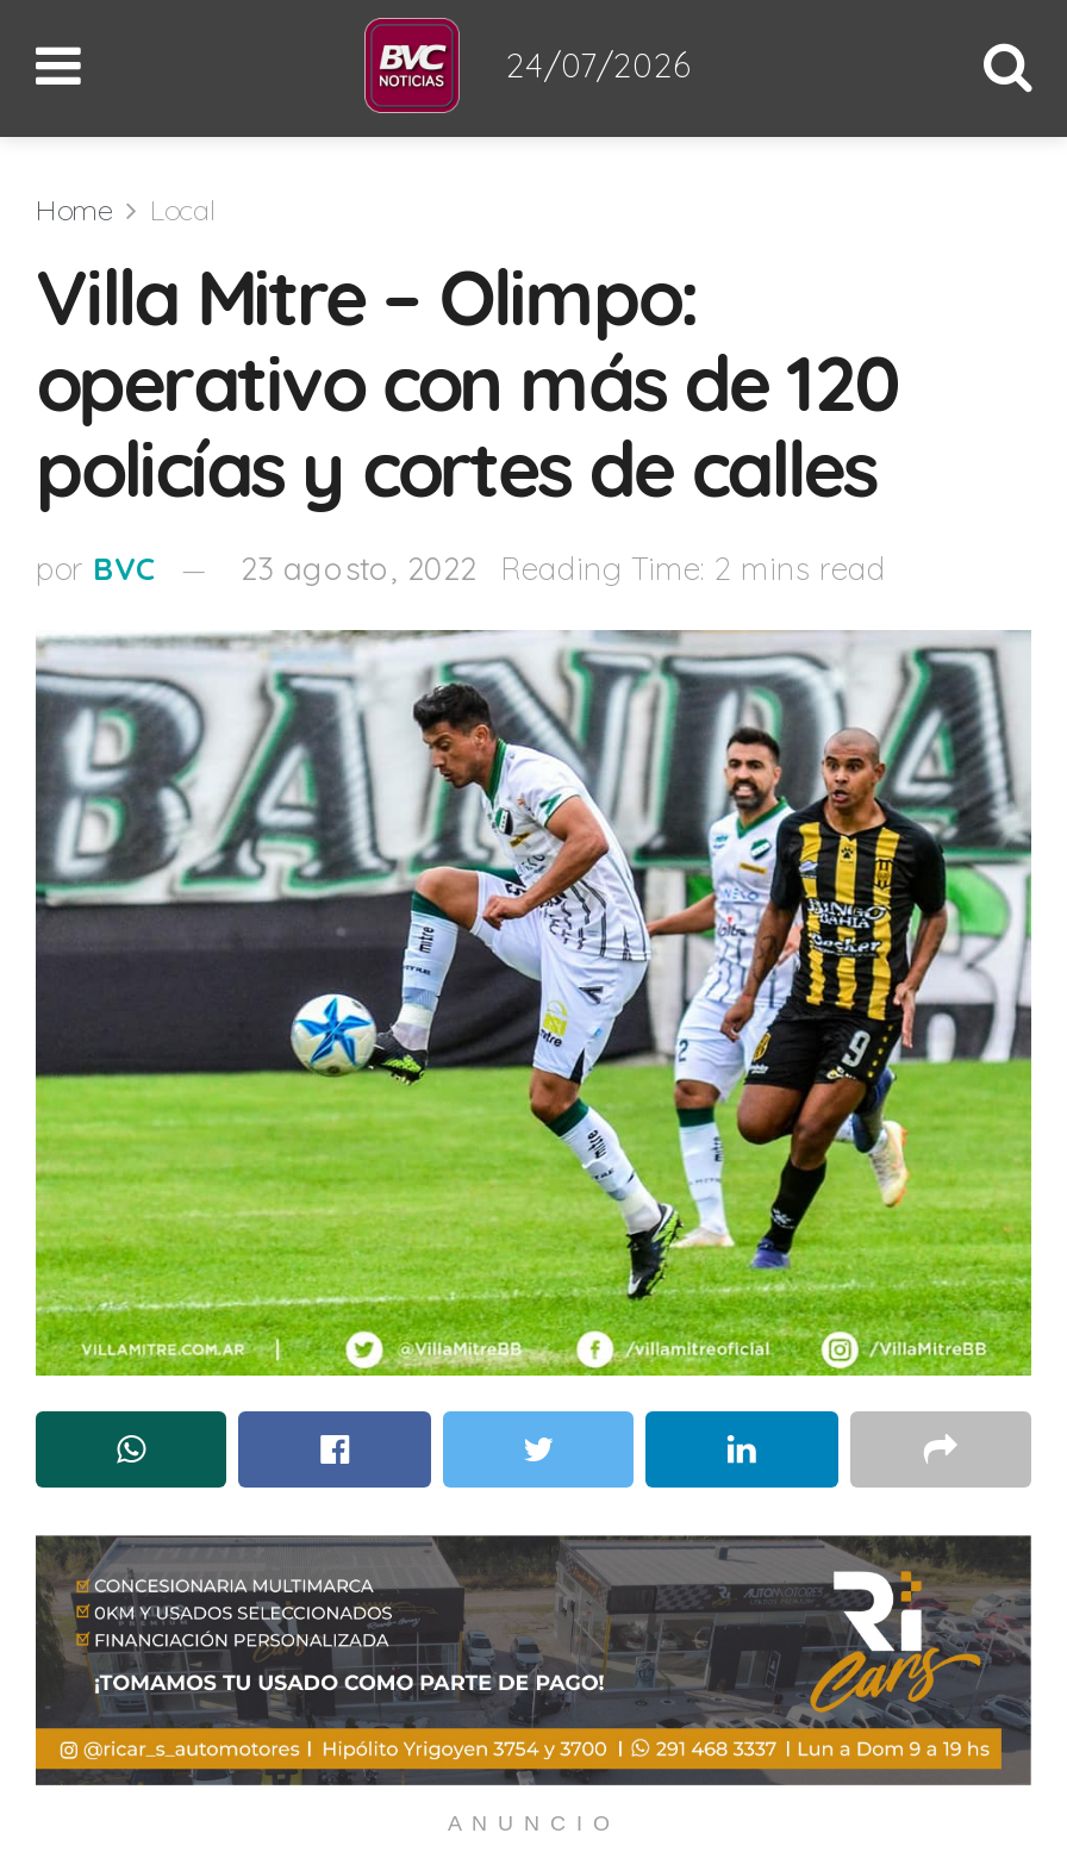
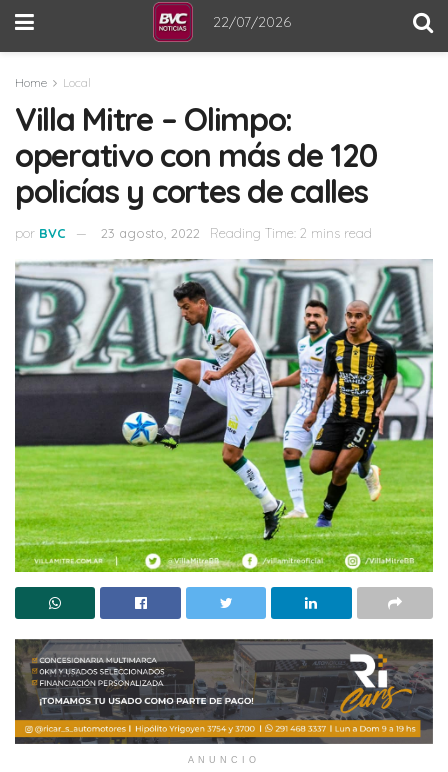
[506,44,701,87] 24/07/2026 -> [212,13,294,31] 22/07/2026

